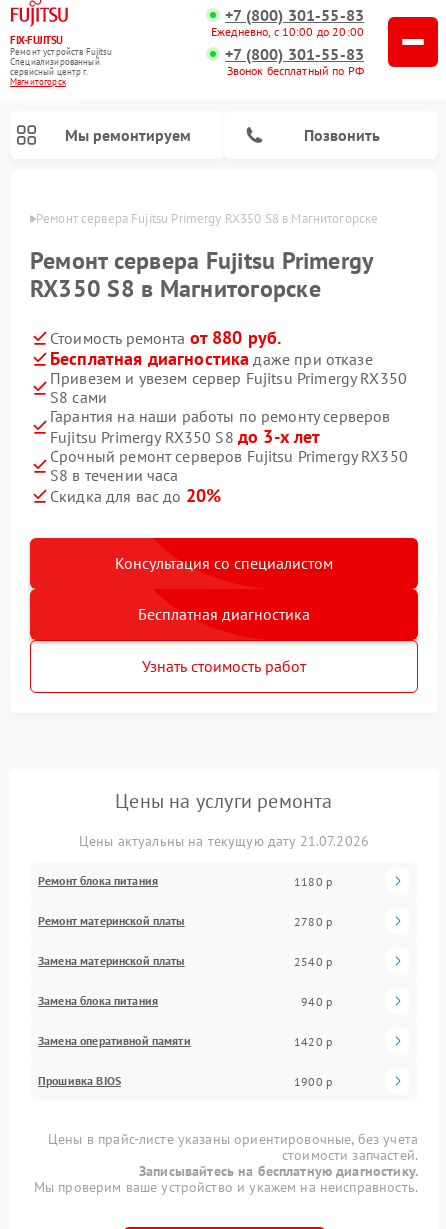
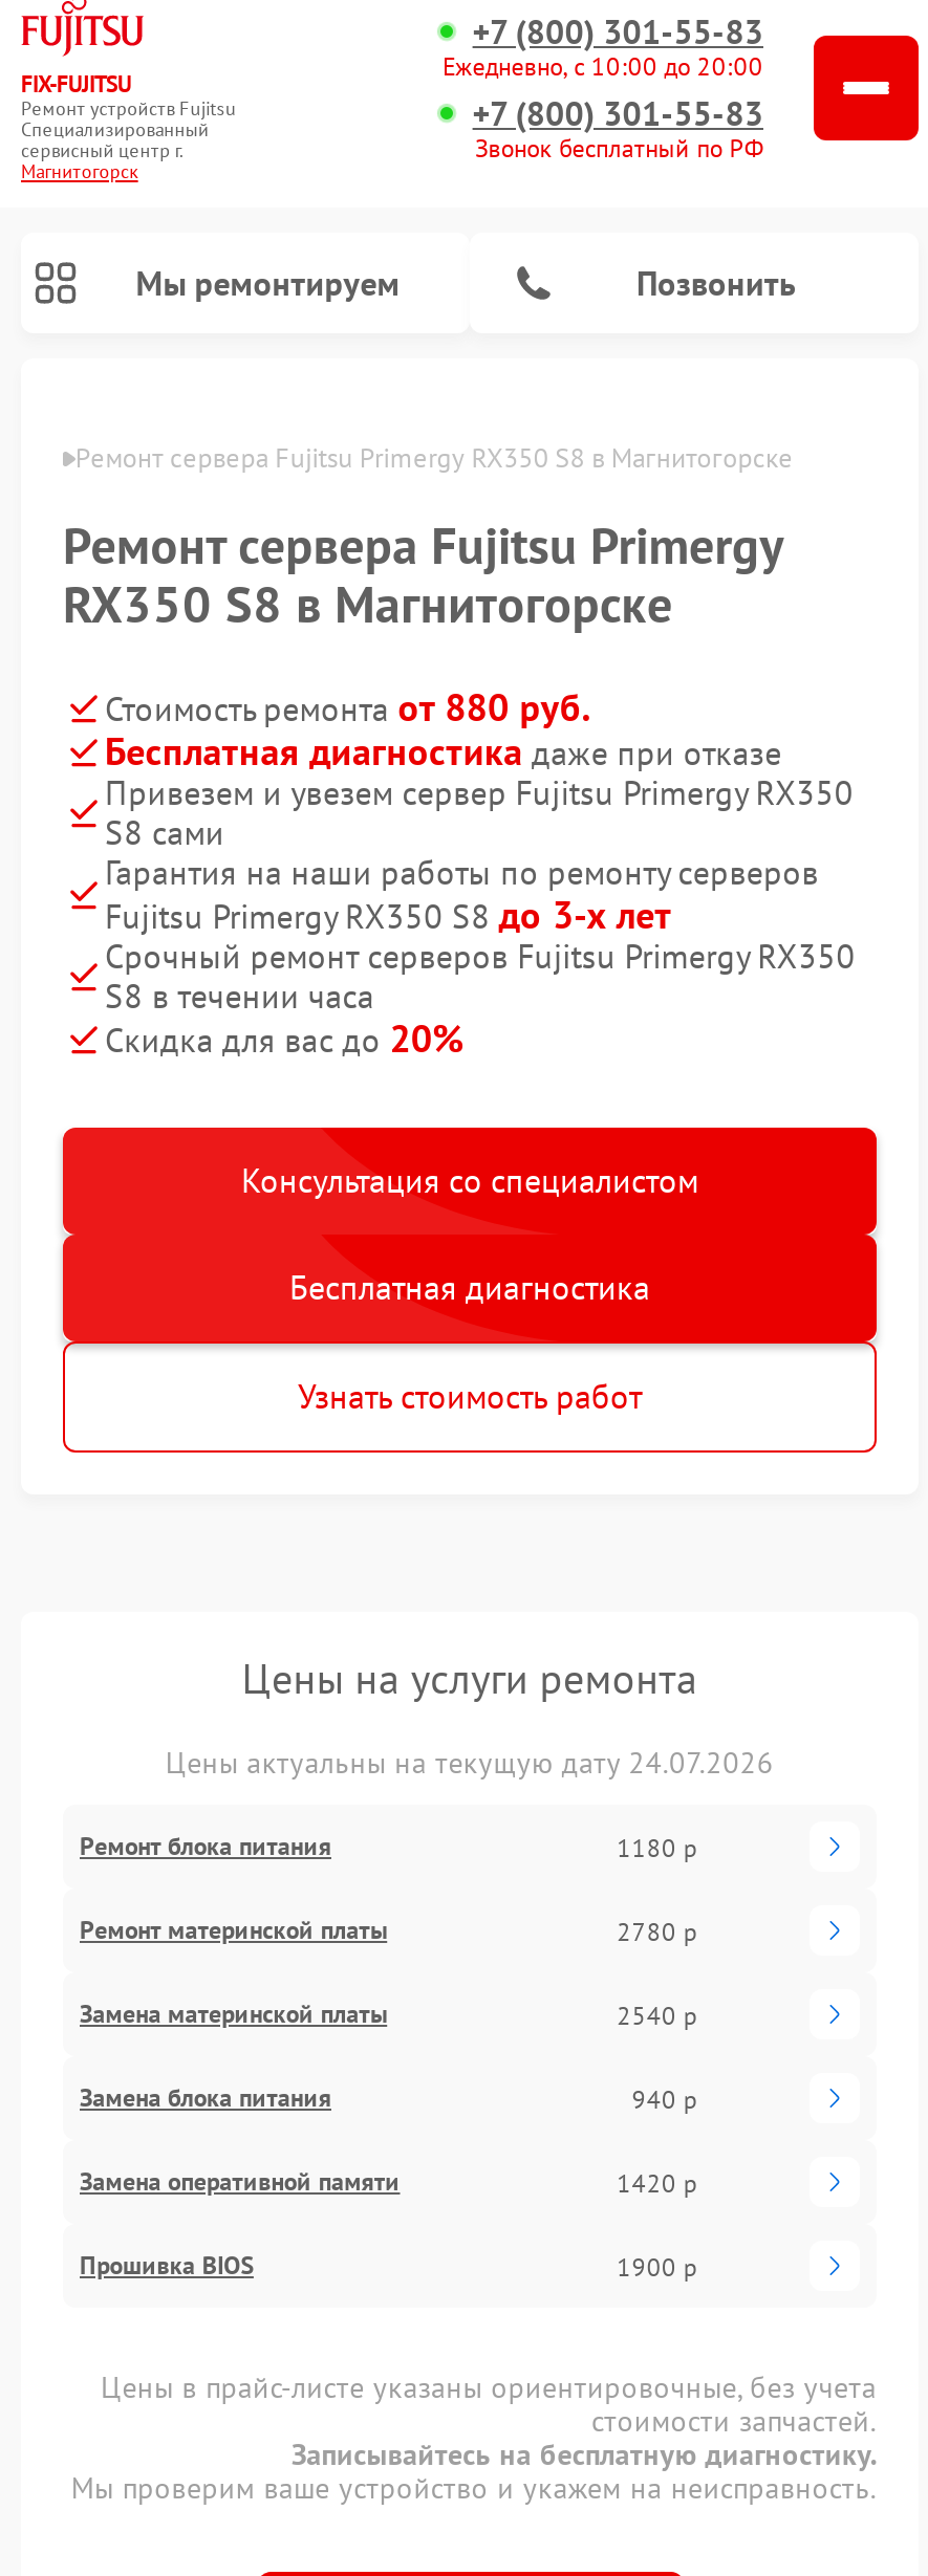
[79,832,369,850] Цены актуальны на текущую дату 21.07.2026 -> [165,1744,774,1782] Цены актуальны на текущую дату 24.07.2026

